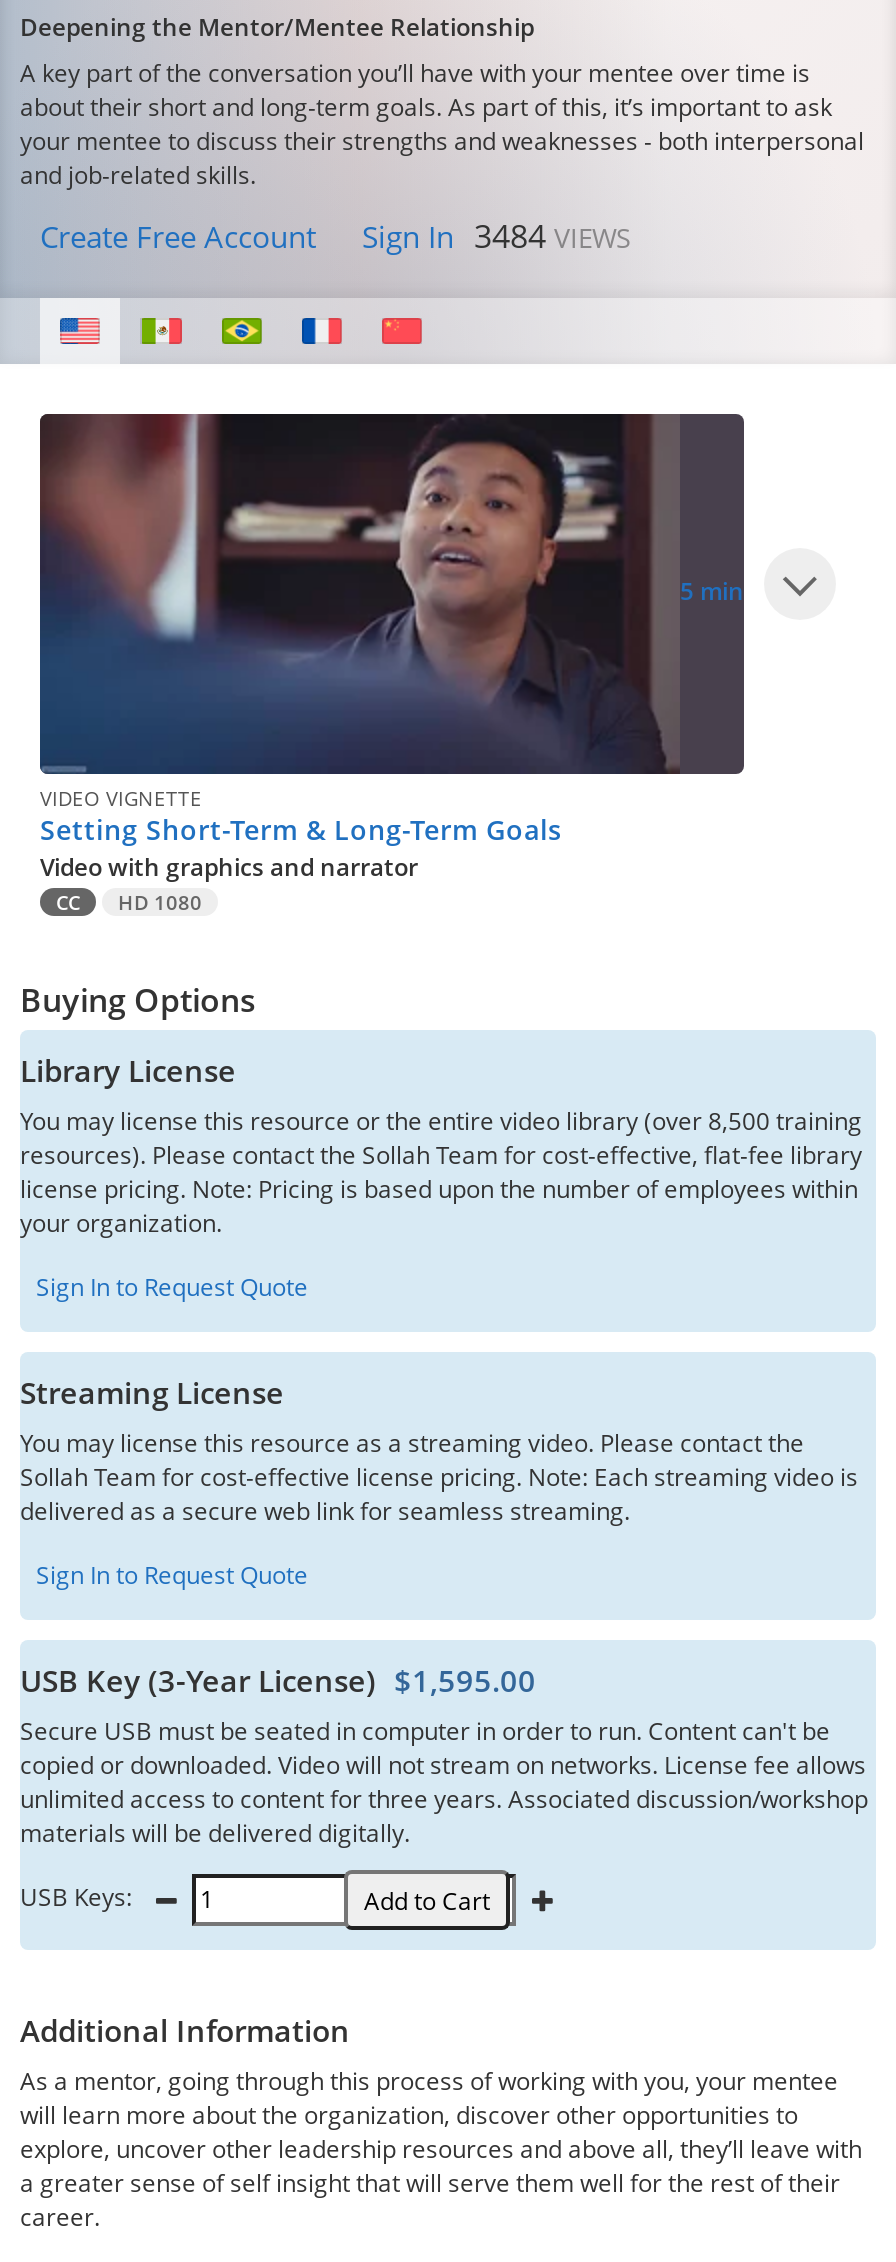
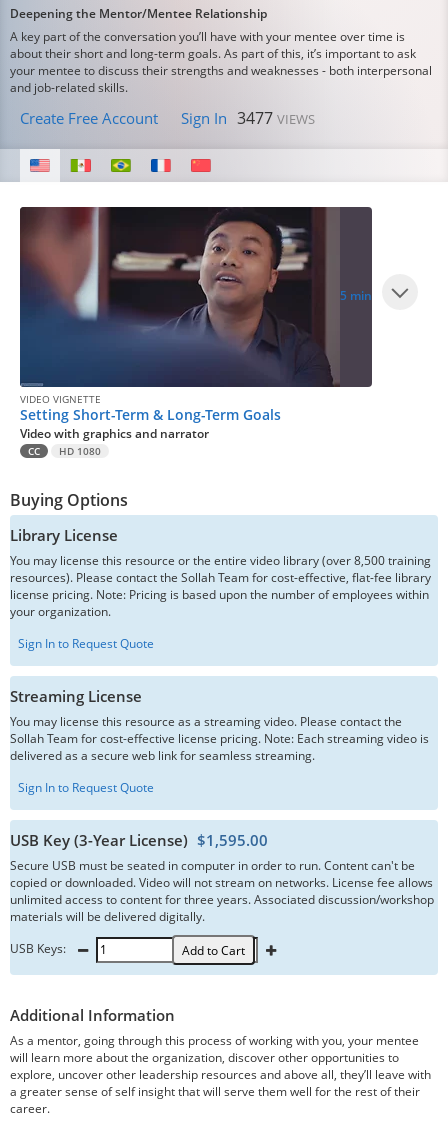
[40,214,630,258] Create Free Account Sign In 3484 VIEWS -> [20,107,315,129] Create Free Account Sign In 3477 VIEWS

